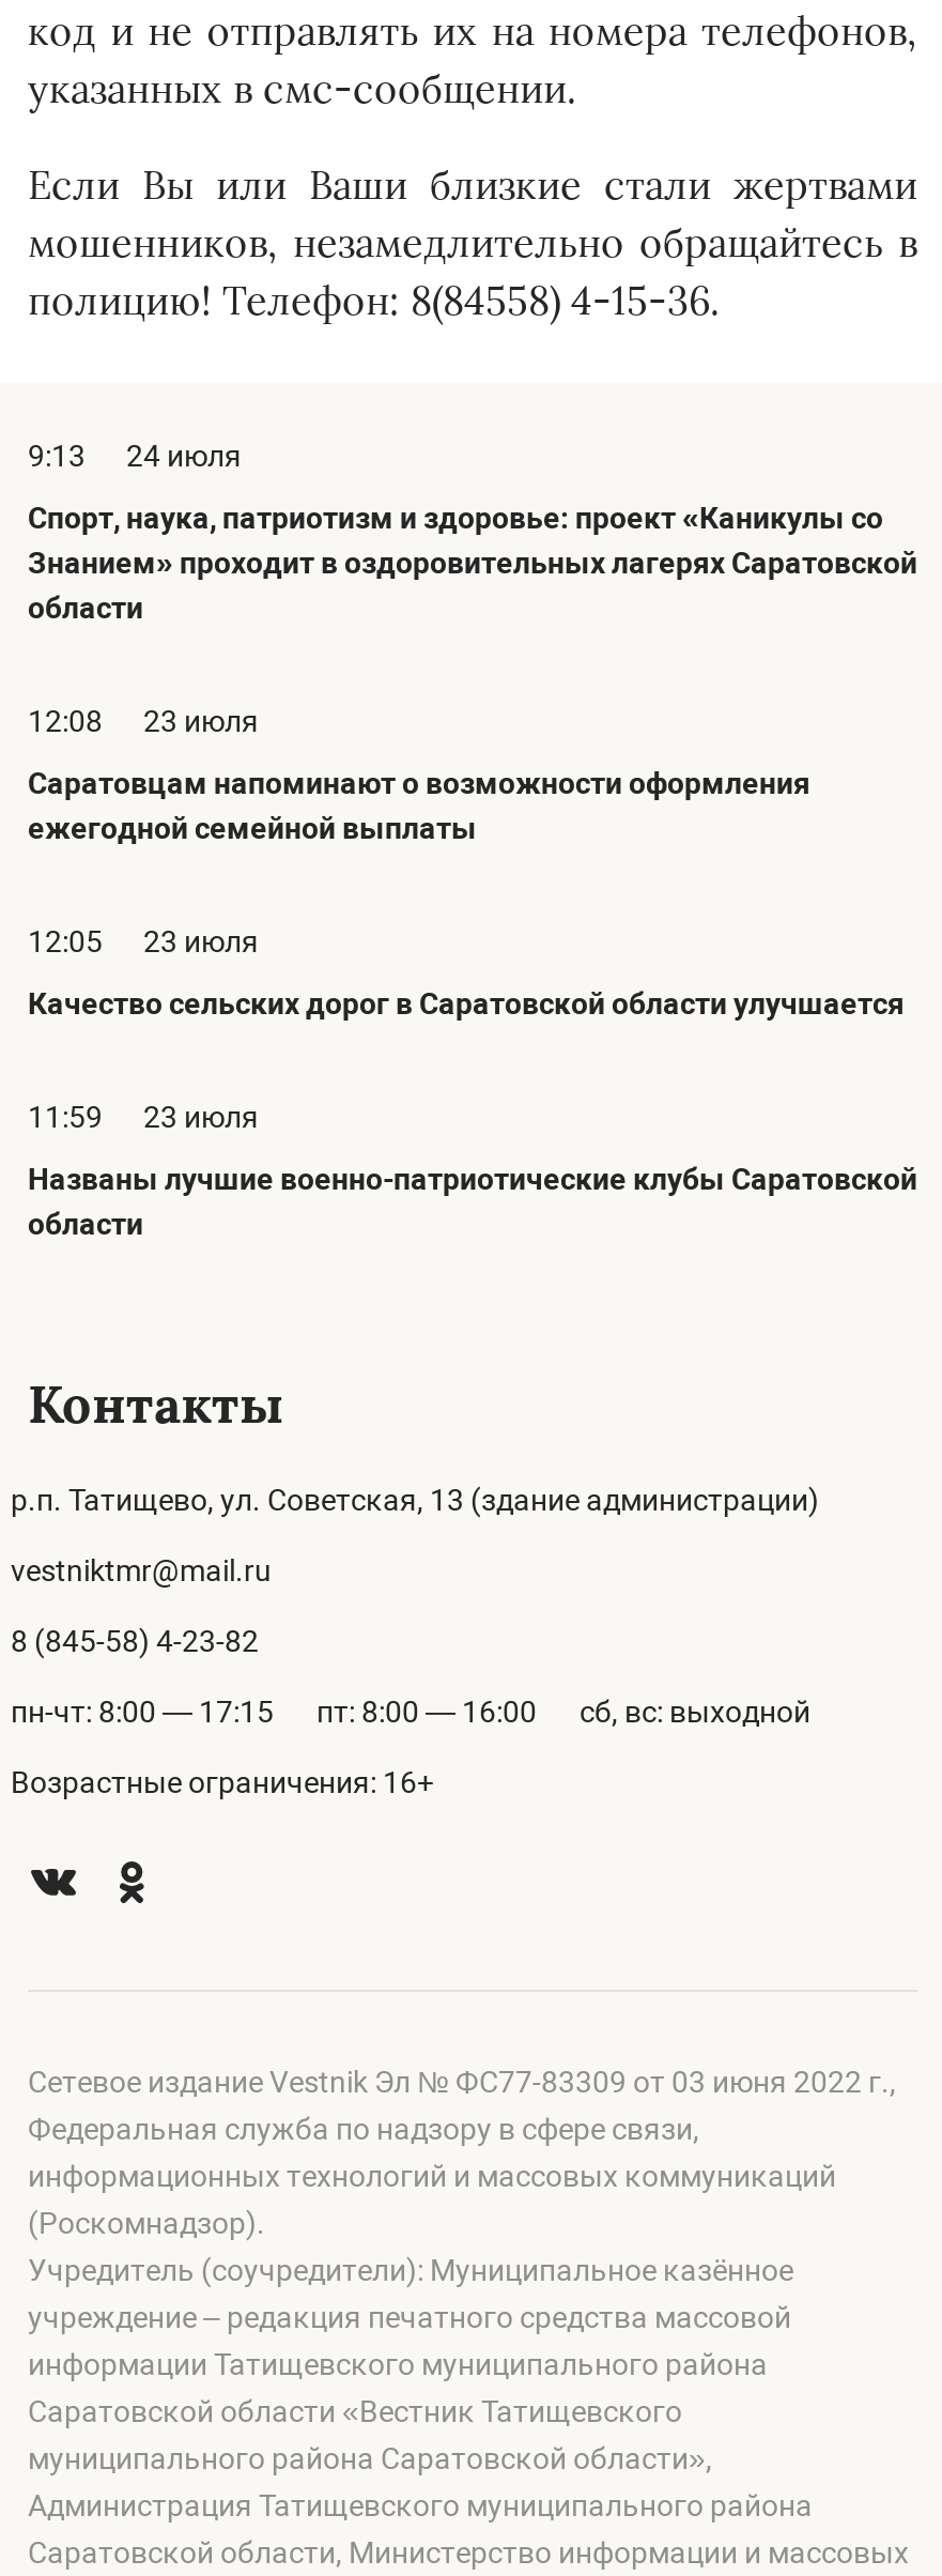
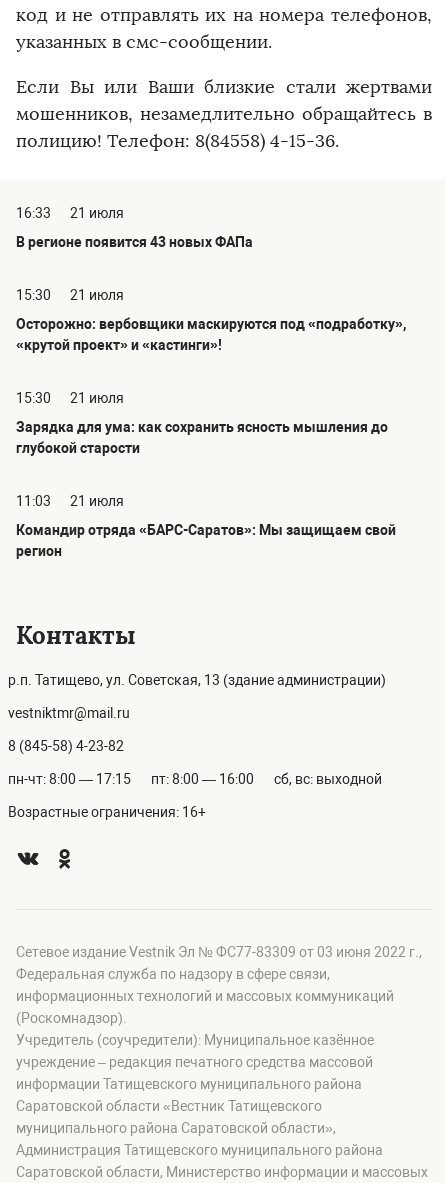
[28,439,242,473] 9:13 | 24 июля -> [16,205,124,221] 16:33 | 21 июля
[28,501,917,625] Спорт, наука, патриотизм и здоровье: проект «Каникулы со | Знанием» проходит в оздоровительных лагерях Саратовской | области -> [16,234,253,250] В регионе появится 43 новых ФАПа
[28,704,259,738] 12:08 | 23 июля -> [16,287,124,303] 15:30 | 21 июля
[28,766,810,845] Саратовцам напоминают о возможности оформления | ежегодной семейной выплаты -> [16,316,406,353] Осторожно: вербовщики маскируются под «подработку», | «крутой проект» и «кастинги»!
[28,924,259,959] 12:05 | 23 июля -> [16,390,124,406] 15:30 | 21 июля
[28,986,905,1021] Качество сельских дорог в Саратовской области улучшается -> [16,419,388,456] Зарядка для ума: как сохранить ясность мышления до | глубокой старости
[28,1100,259,1134] 11:59 | 23 июля -> [16,493,124,509] 11:03 | 21 июля
[28,1162,917,1241] Названы лучшие военно-патриотические клубы Саратовской | области -> [16,522,396,559] Командир отряда «БАРС-Саратов»: Мы защищаем свой | регион

